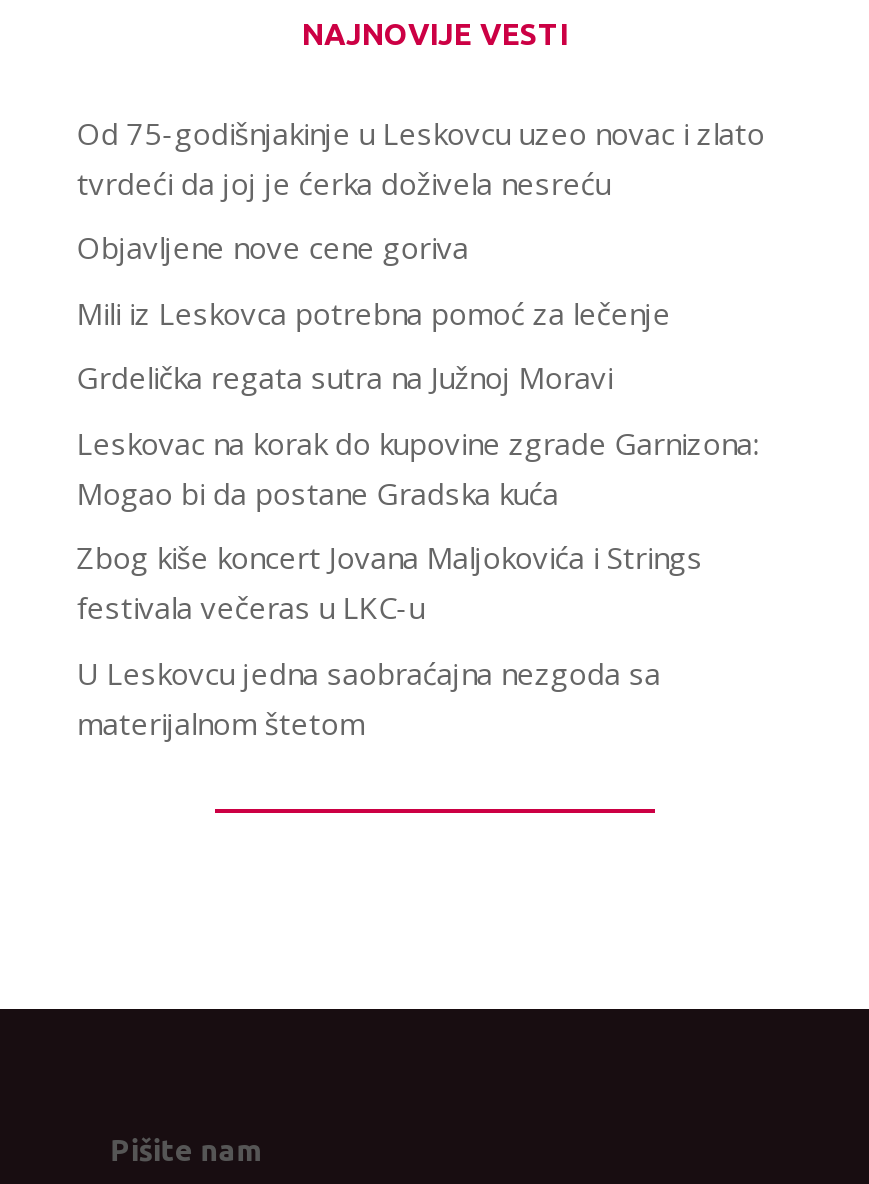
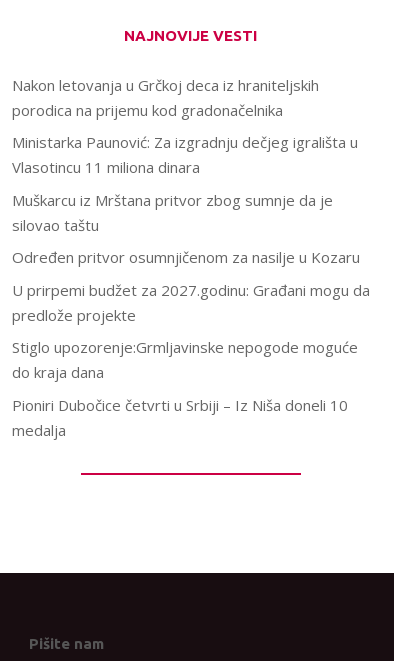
[77,112,765,202] Od 75-godišnjakinje u Leskovcu uzeo novac i zlato | tvrdeći da joj je ćerka doživela nesreću -> [12,75,319,120] Nakon letovanja u Grčkoj deca iz hraniteljskih | porodica na prijemu kod gradonačelnika
[77,227,469,267] Objavljene nove cene goriva -> [12,132,358,177] Ministarka Paunović: Za izgradnju dečjeg igrališta u | Vlasotincu 11 miliona dinara
[77,292,671,332] Mili iz Leskovca potrebna pomoć za lečenje -> [12,190,333,235] Muškarcu iz Mrštana pritvor zbog sumnje da je | silovao taštu
[77,357,613,397] Grdelička regata sutra na Južnoj Moravi -> [12,247,360,267] Određen pritvor osumnjičenom za nasilje u Kozaru
[77,422,759,512] Leskovac na korak do kupovine zgrade Garnizona: | Mogao bi da postane Gradska kuća -> [12,280,370,325] U prirpemi budžet za 2027.godinu: Građani mogu da | predlože projekte
[77,537,703,627] Zbog kiše koncert Jovana Maljokovića i Strings | festivala večeras u LKC-u -> [12,337,358,382] Stiglo upozorenje:Grmljavinske nepogode moguće | do kraja dana
[77,652,661,742] U Leskovcu jedna saobraćajna nezgoda sa | materijalnom štetom -> [12,395,348,440] Pioniri Dubočice četvrti u Srbiji – Iz Niša doneli 10 | medalja

